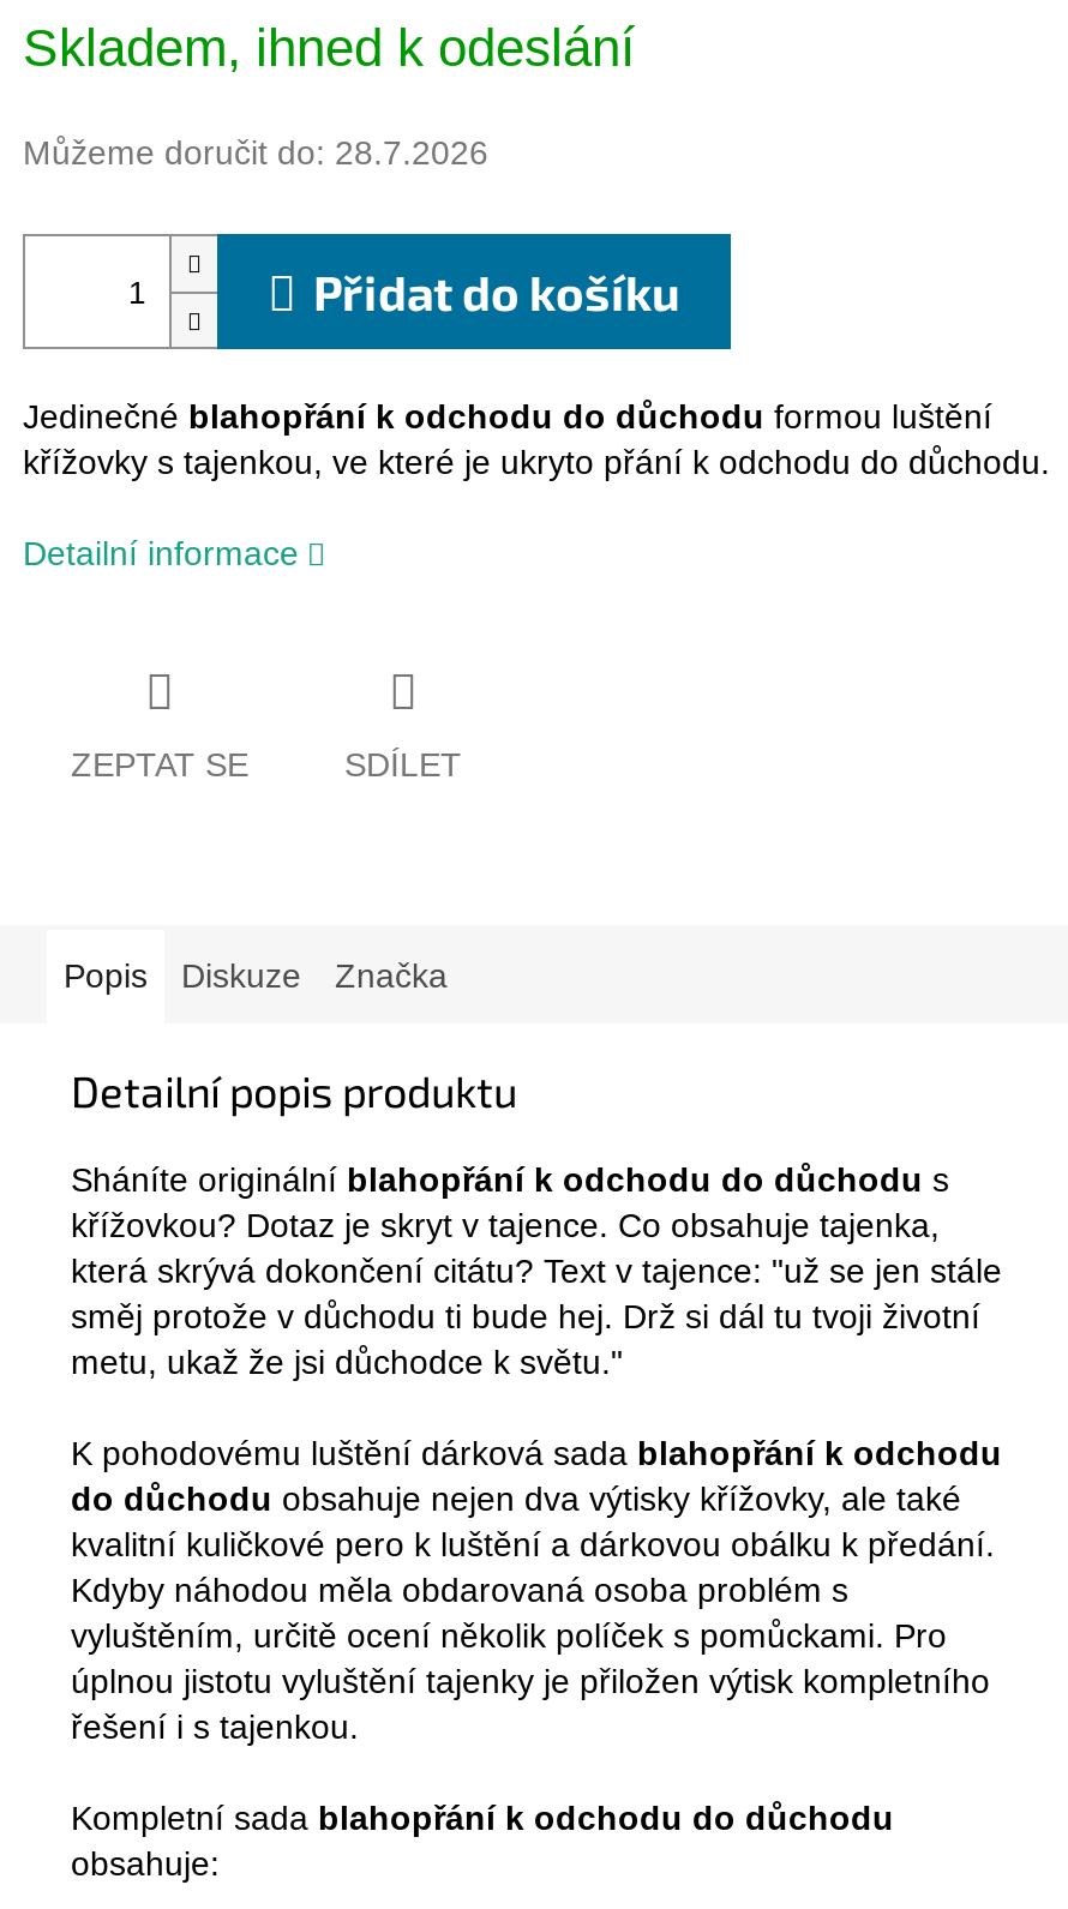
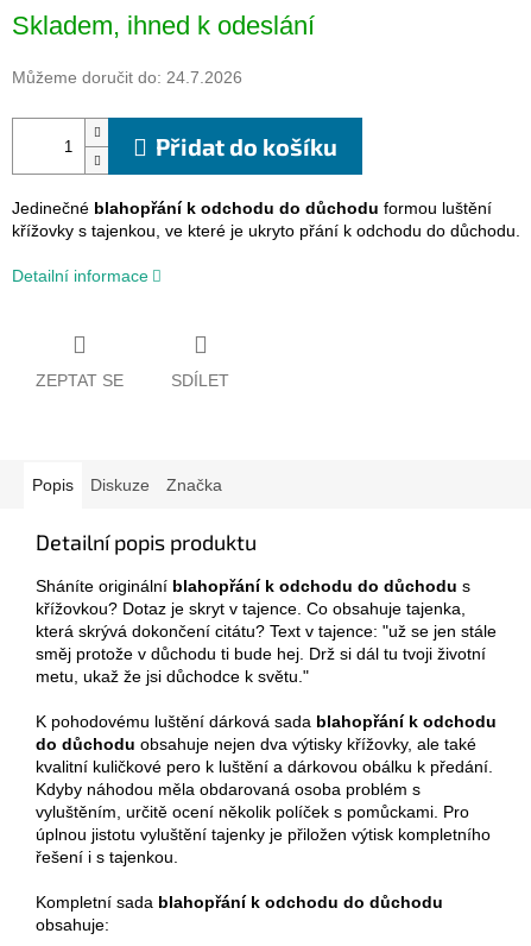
[23,134,488,173] Můžeme doručit do: 28.7.2026 -> [12,68,242,87] Můžeme doručit do: 24.7.2026

